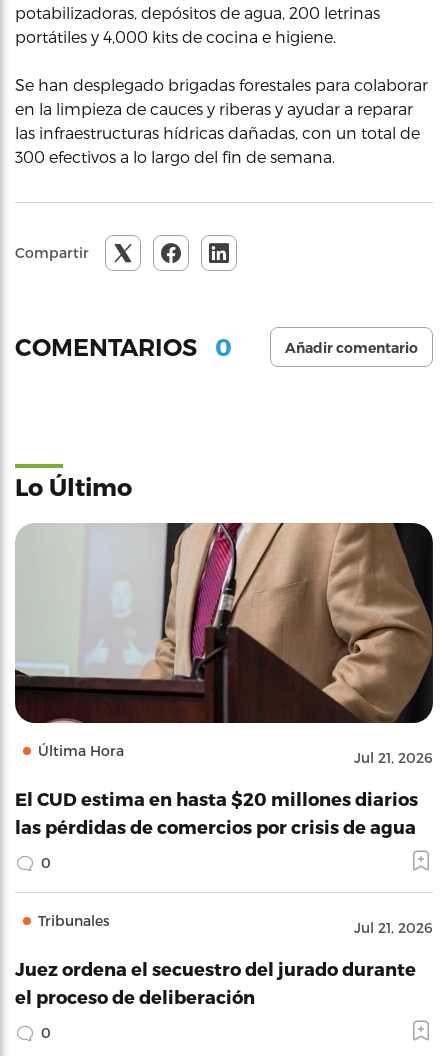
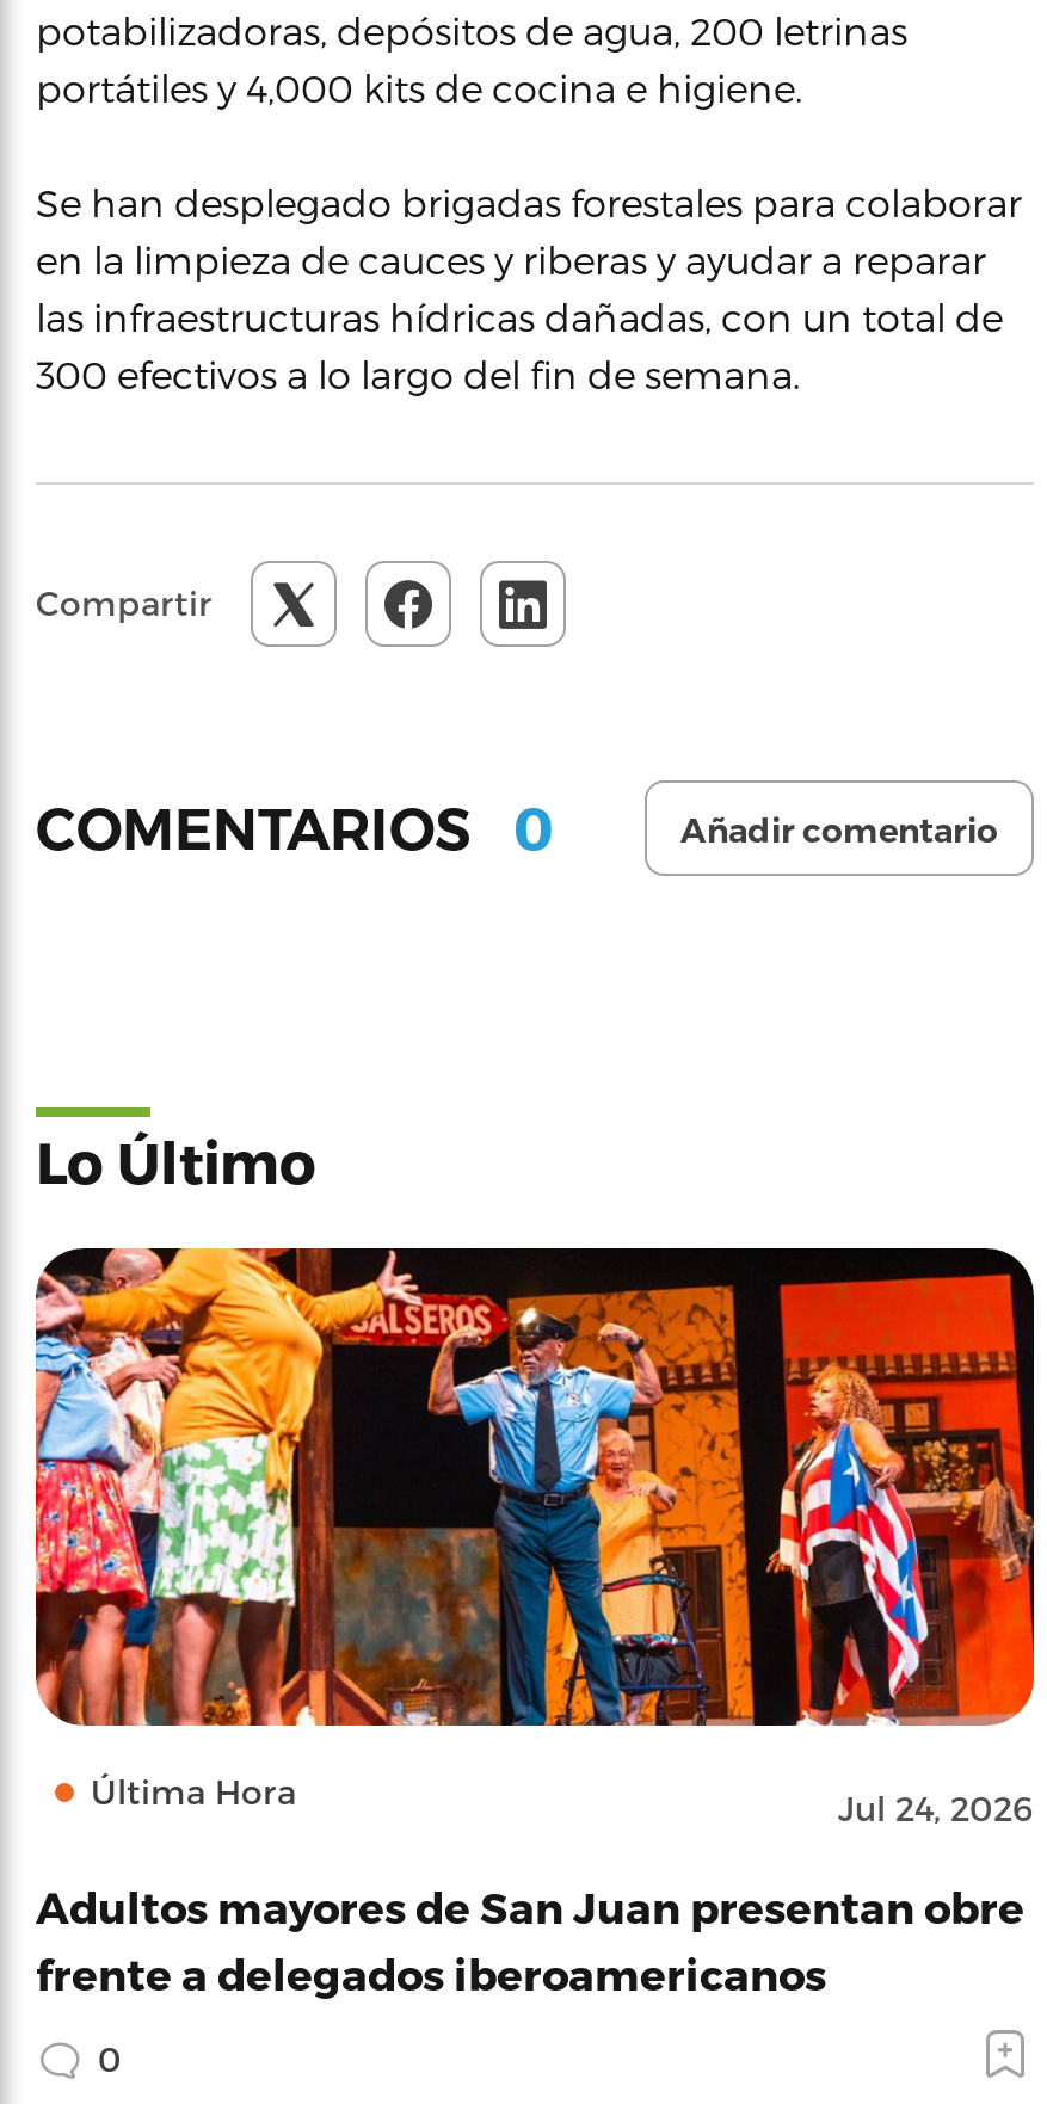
[14,522,434,1007] [image] | Jul 21, 2026 | El CUD estima en hasta $20 millones diarios | las pérdidas de comercios por crisis de agua | 0 | Tribunales | Jul 21, 2026 | Juez ordena el secuestro del jurado durante | el proceso de deliberación -> [33,1246,1036,1998] [image] | Jul 24, 2026 | Adultos mayores de San Juan presentan obre | frente a delegados iberoamericanos

